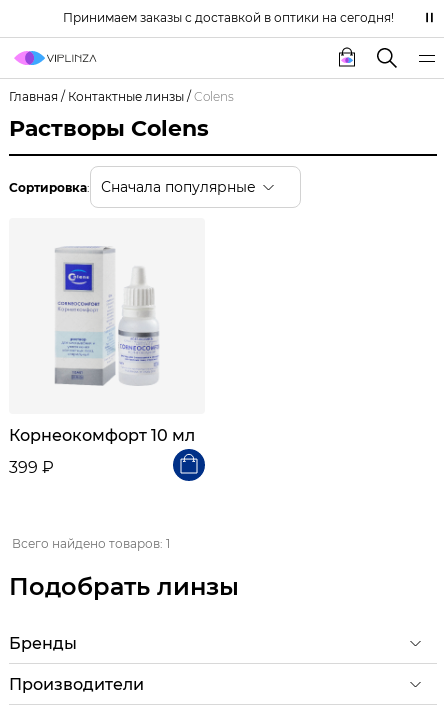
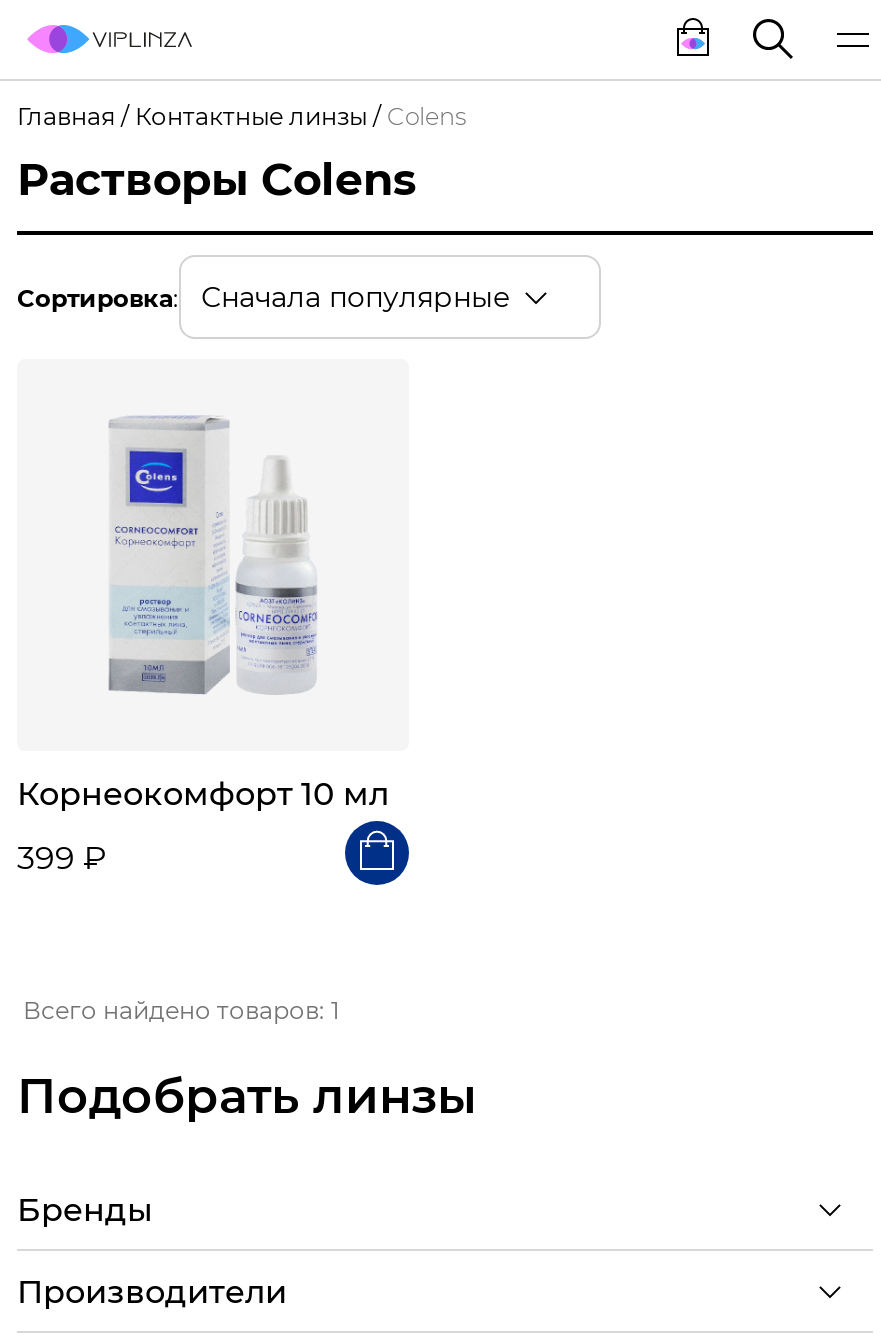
[62,10,393,25] Принимаем заказы с доставкой в оптики на сегодня! -> none

